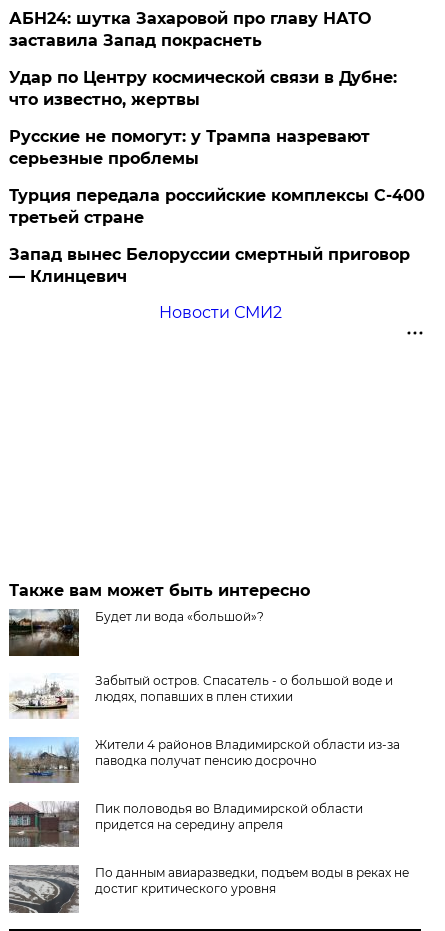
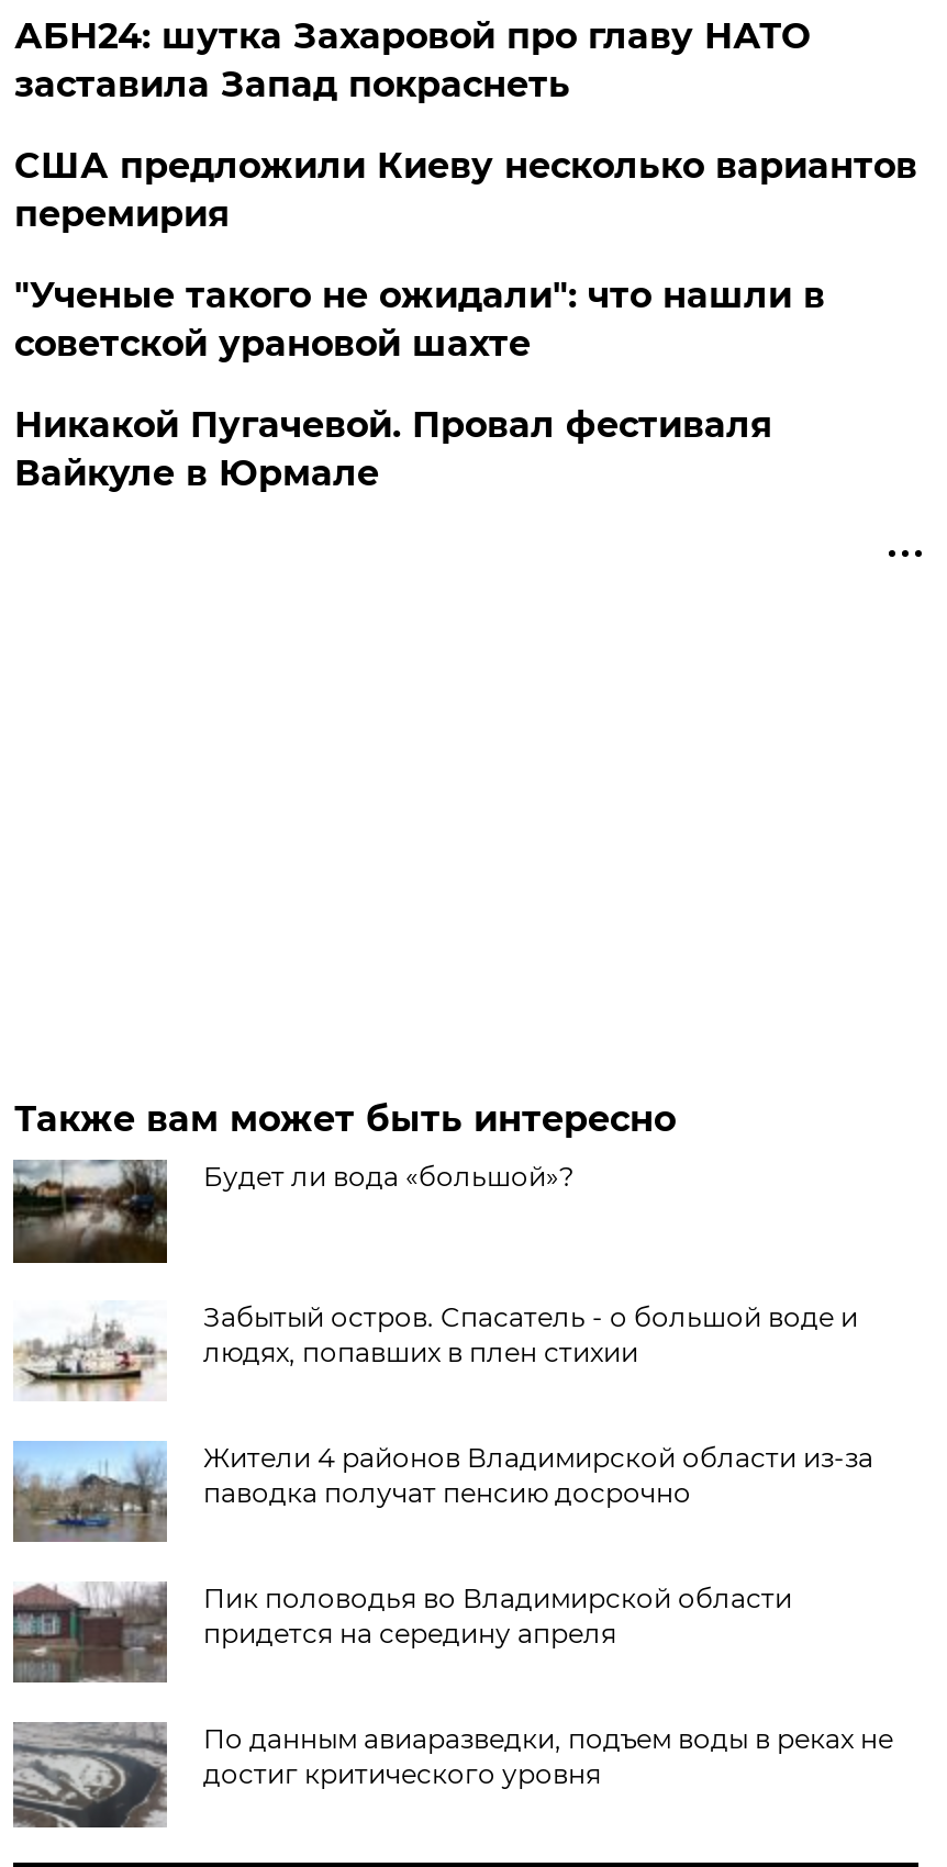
[9,68,425,322] Удар по Центру космической связи в Дубне: | что известно, жертвы | Русские не помогут: у Трампа назревают | серьезные проблемы | Турция передала российские комплексы С-400 | третьей стране | Запад вынес Белоруссии смертный приговор | — Клинцевич | Новости СМИ2 -> [14,145,917,494] США предложили Киеву несколько вариантов | перемирия | "Ученые такого не ожидали": что нашли в | советской урановой шахте | Никакой Пугачевой. Провал фестиваля | Вайкуле в Юрмале

